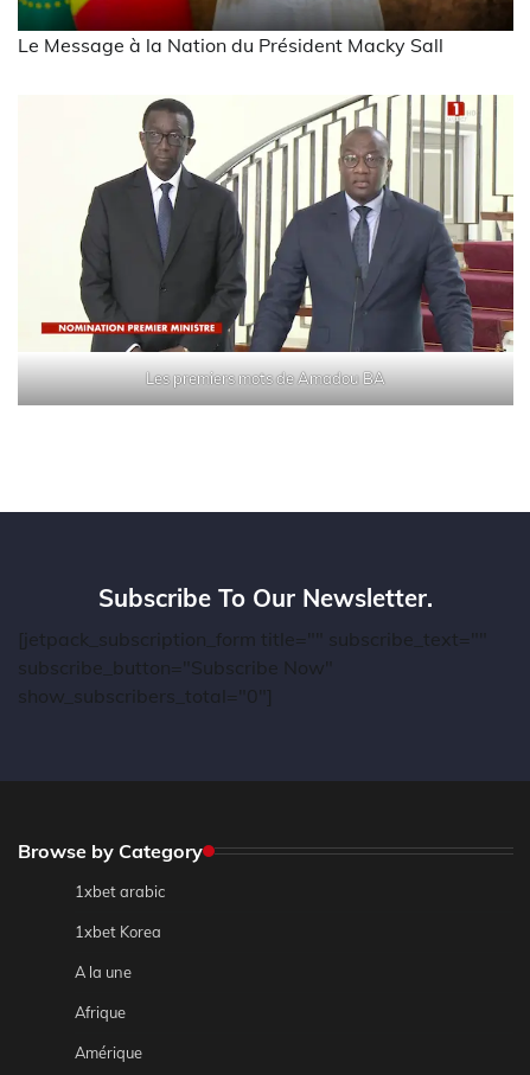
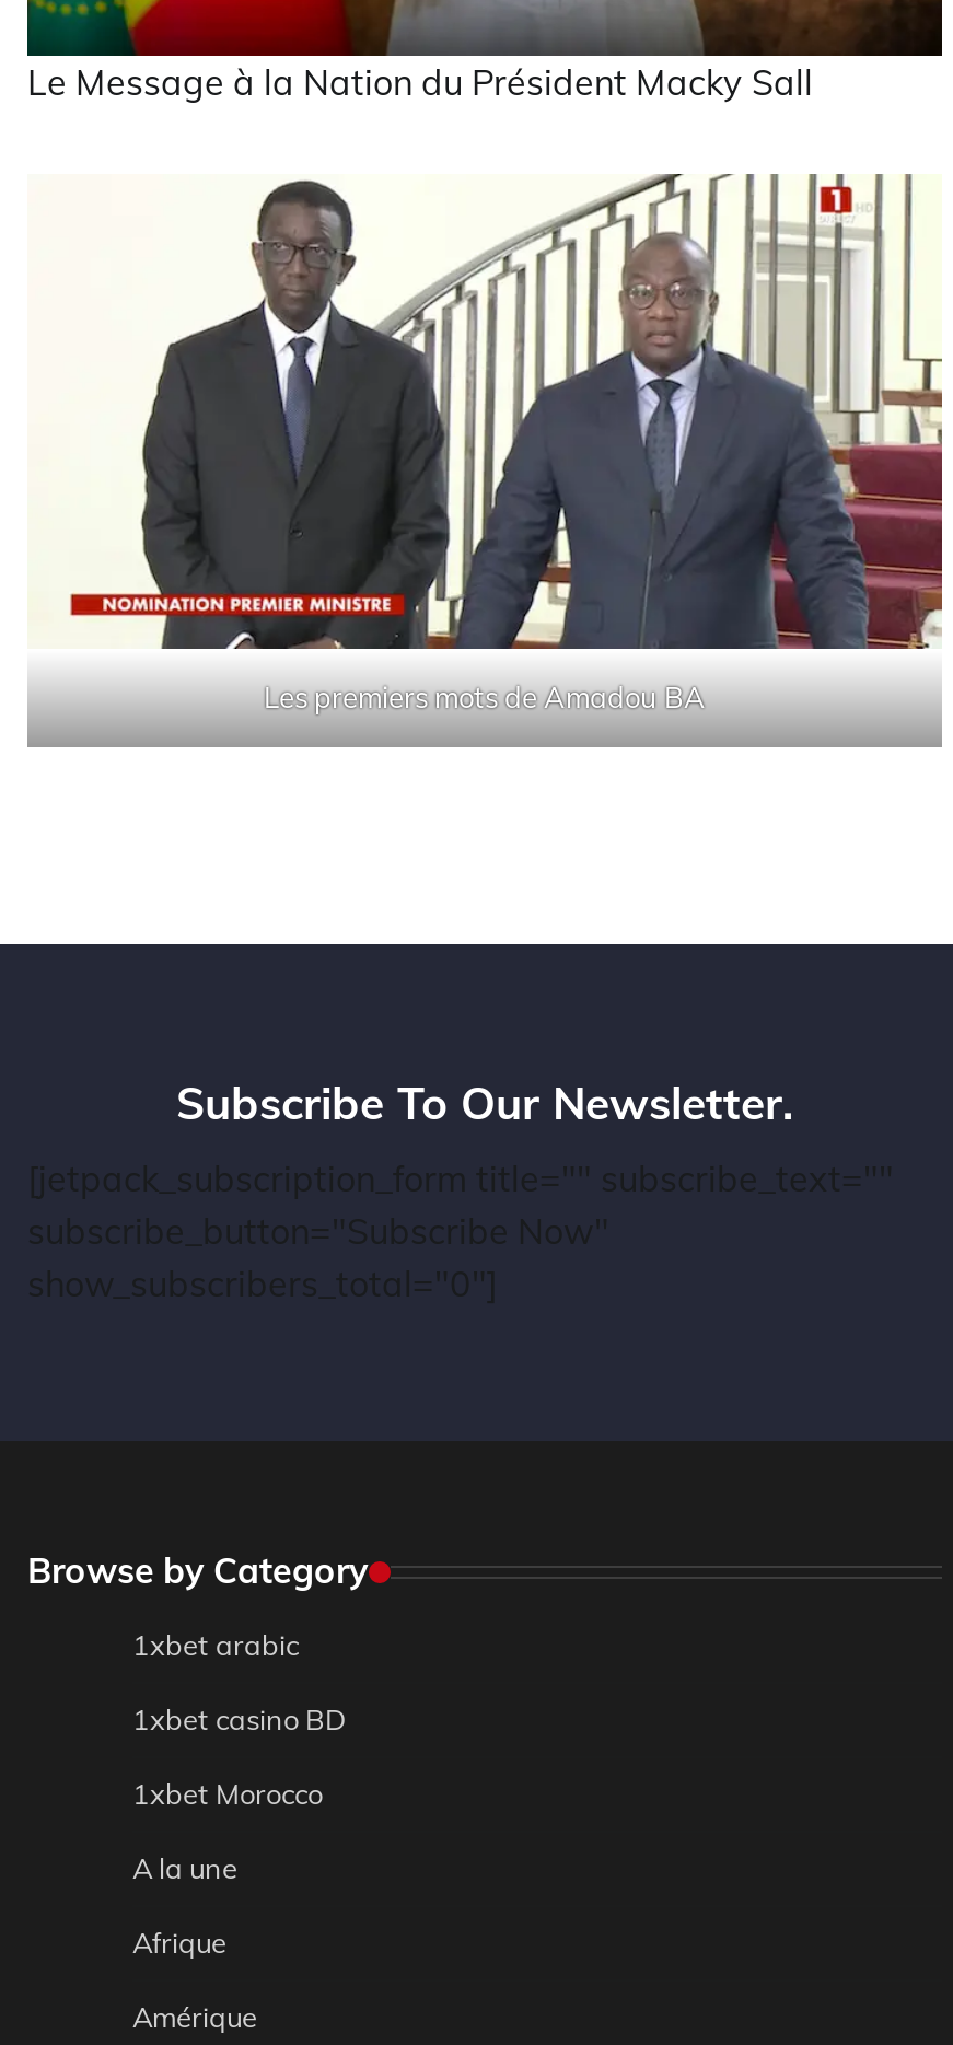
[75,922,161,941] 1xbet Korea -> [132,1703,347,1812] 1xbet casino BD | 1xbet Morocco

